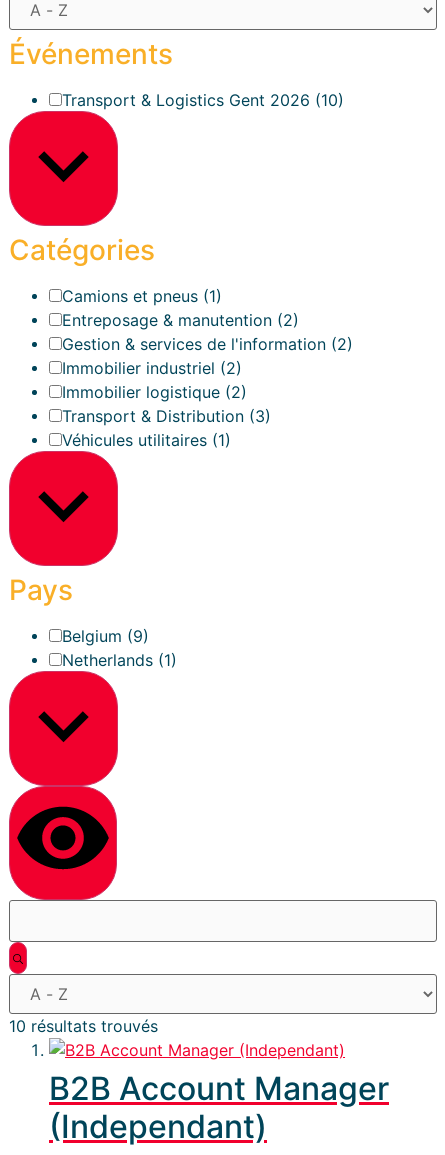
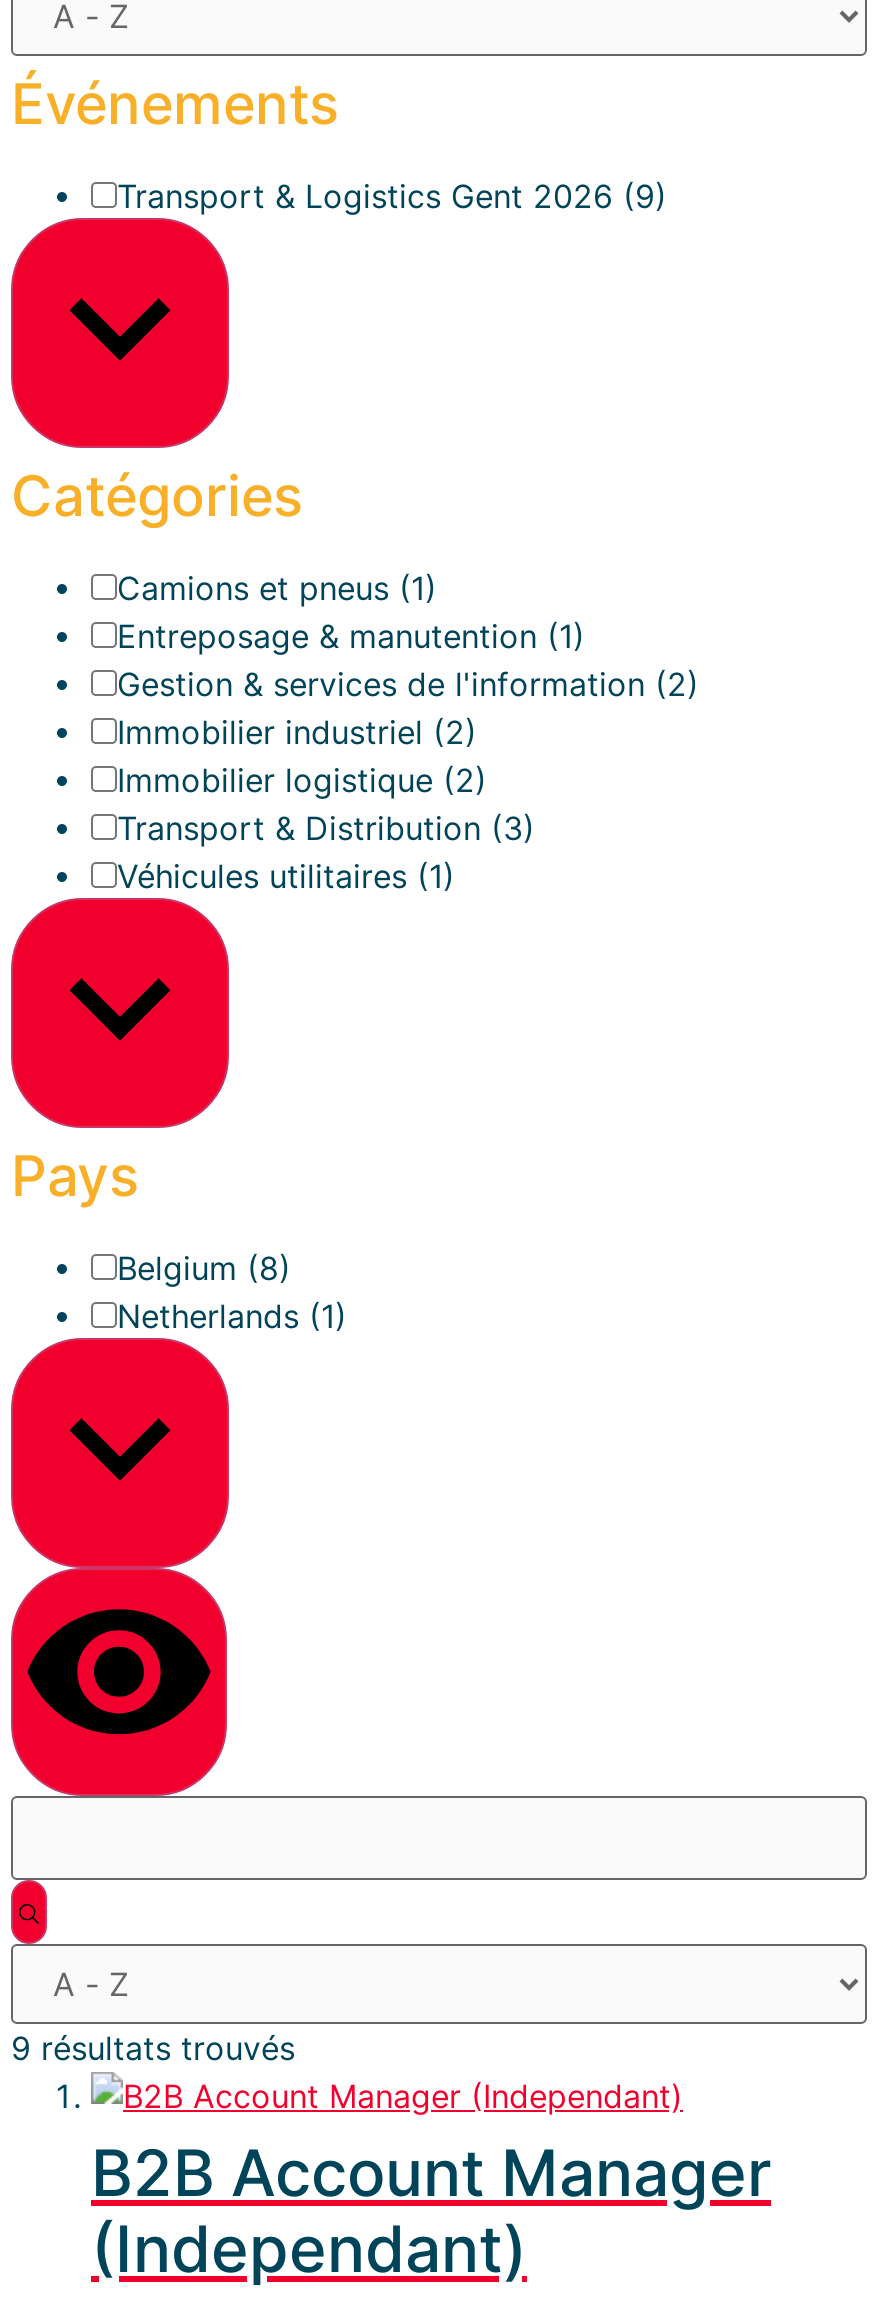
[62,90,344,110] Transport & Logistics Gent 2026 (10) -> [117,177,667,217] Transport & Logistics Gent 2026 (9)
[62,310,299,330] Entreposage & manutention (2) -> [117,617,585,657] Entreposage & manutention (1)
[62,626,149,646] Belgium (9) -> [117,1249,291,1289] Belgium (8)
[9,1016,158,1036] 10 résultats trouvés -> [11,2027,295,2067] 9 résultats trouvés

